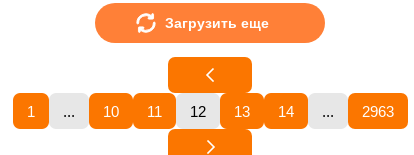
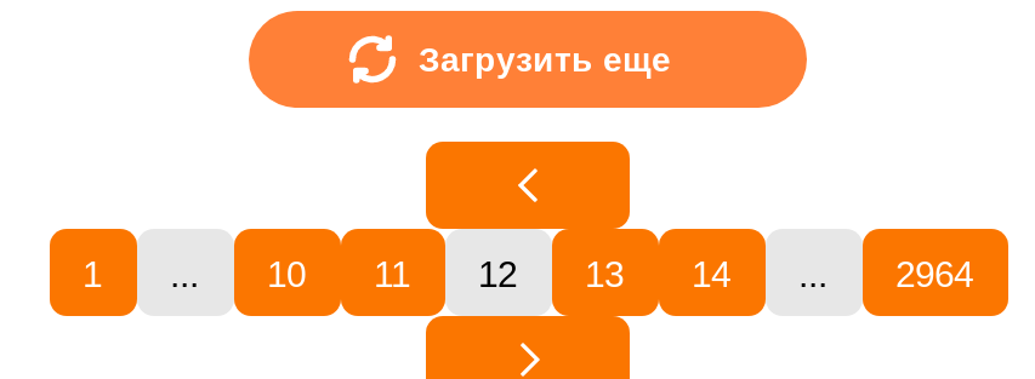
[361,102,393,119] 2963 -> [895,252,973,293] 2964

